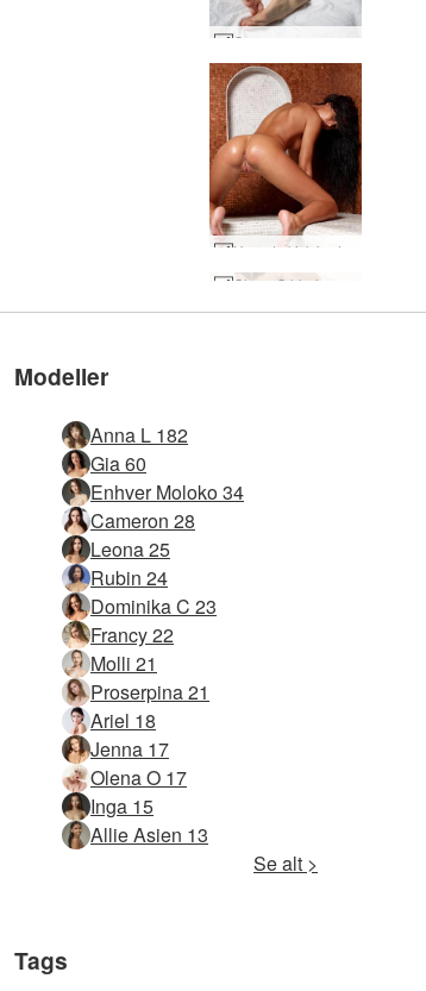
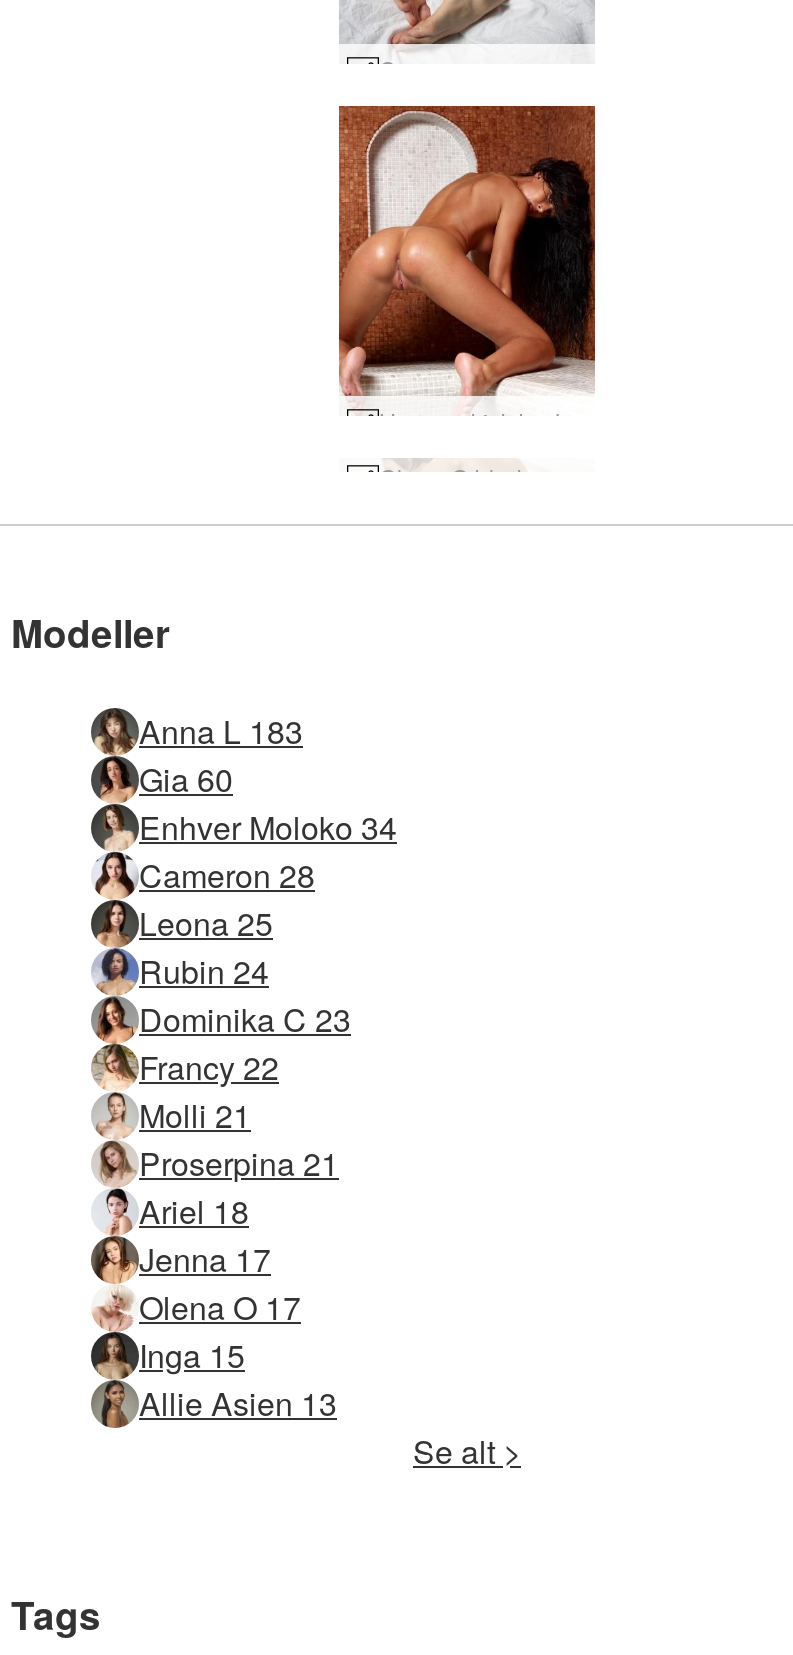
[90,421,188,449] Anna L 182 -> [139,708,303,754] Anna L 183

